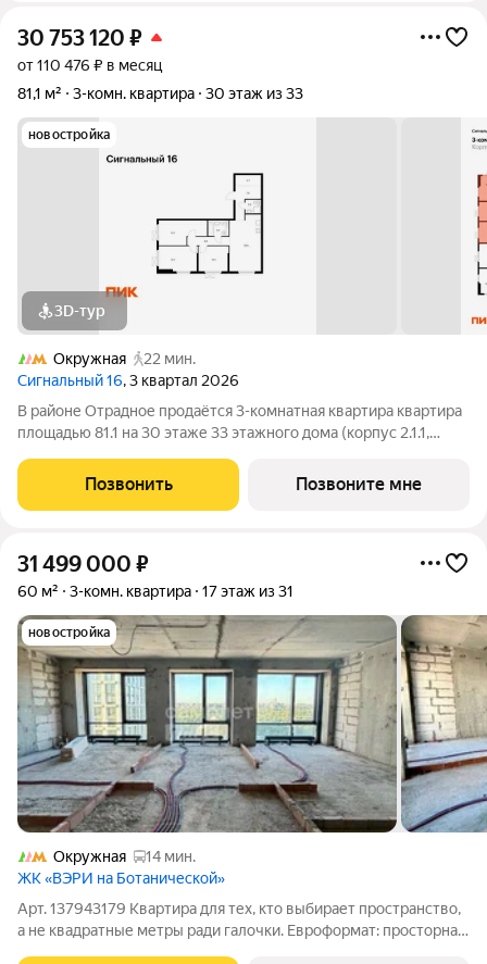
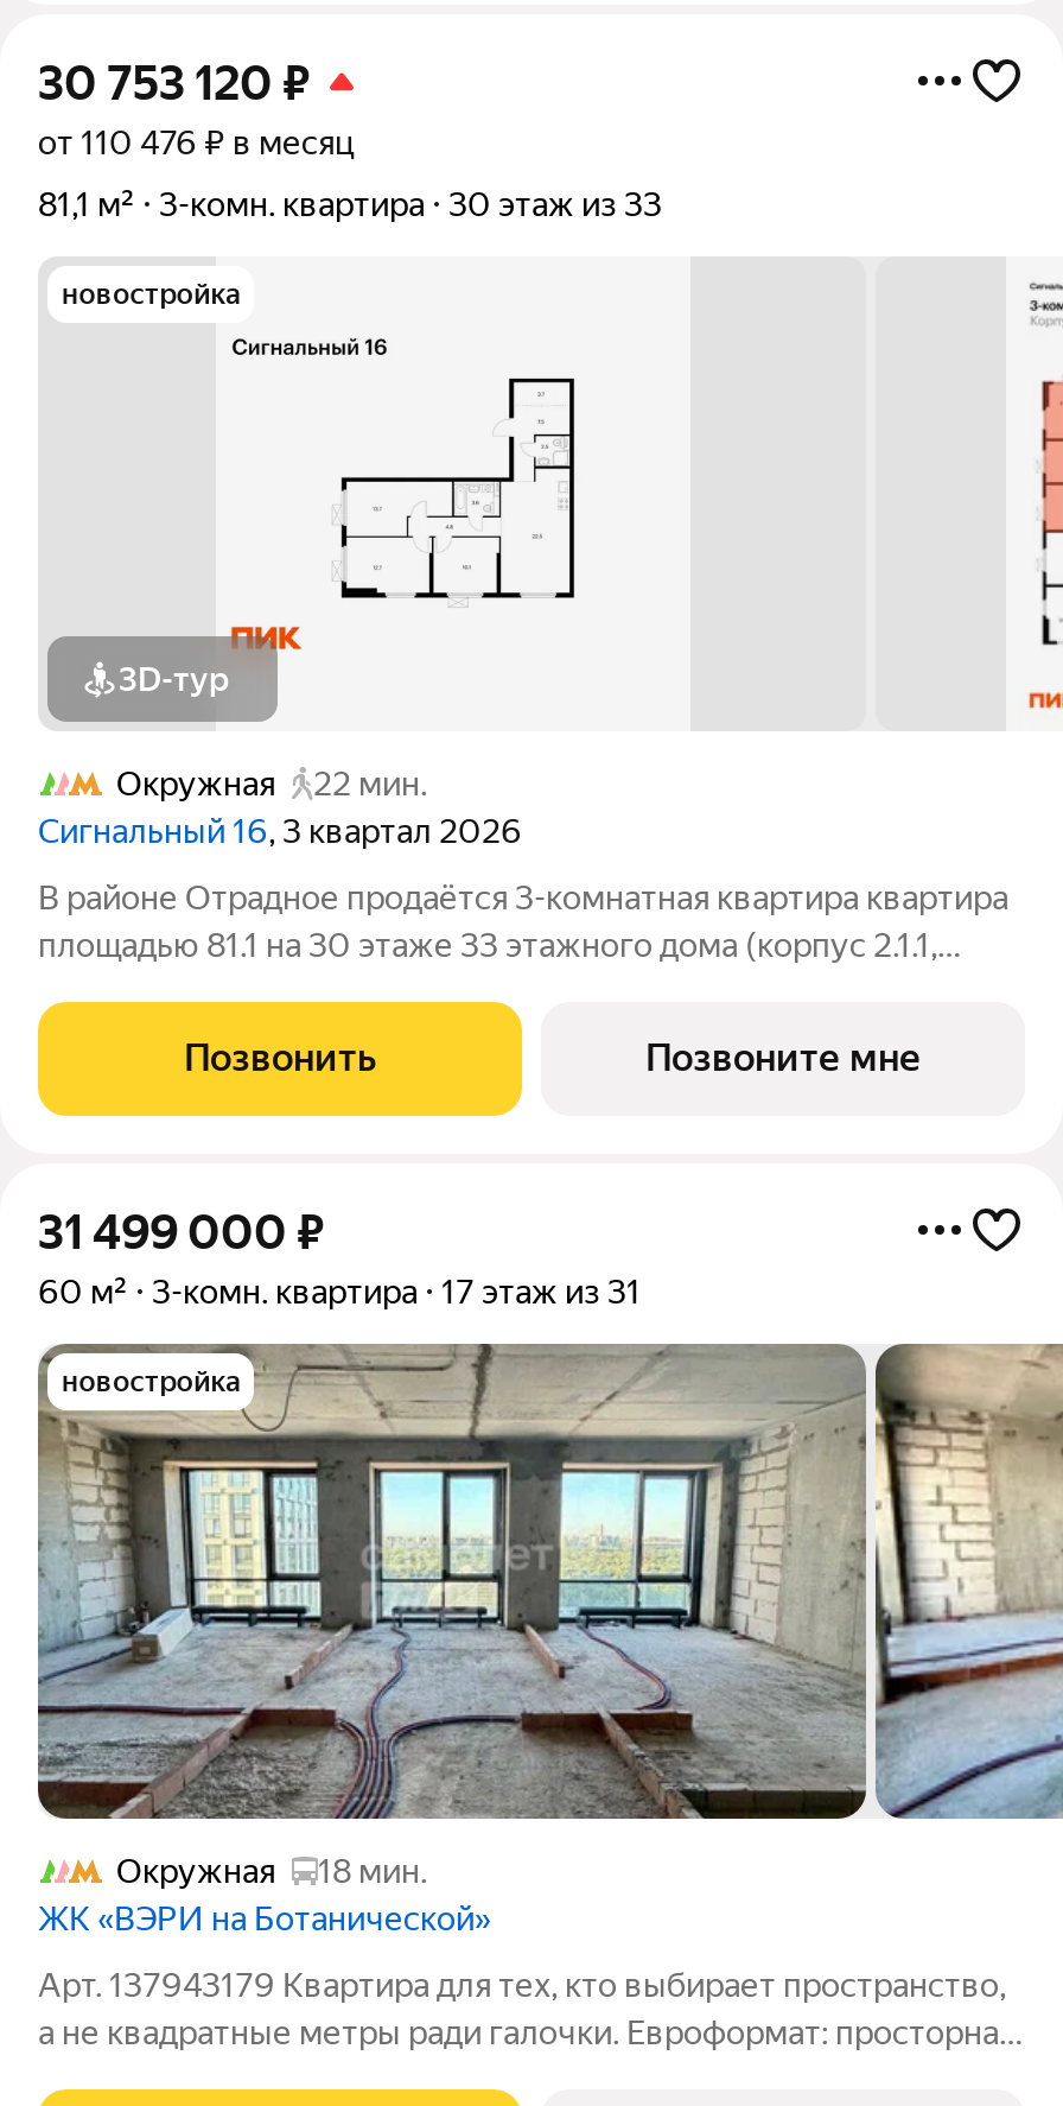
[53,848,196,865] Окружная 14 мин. -> [116,1852,427,1890] Окружная 18 мин.

